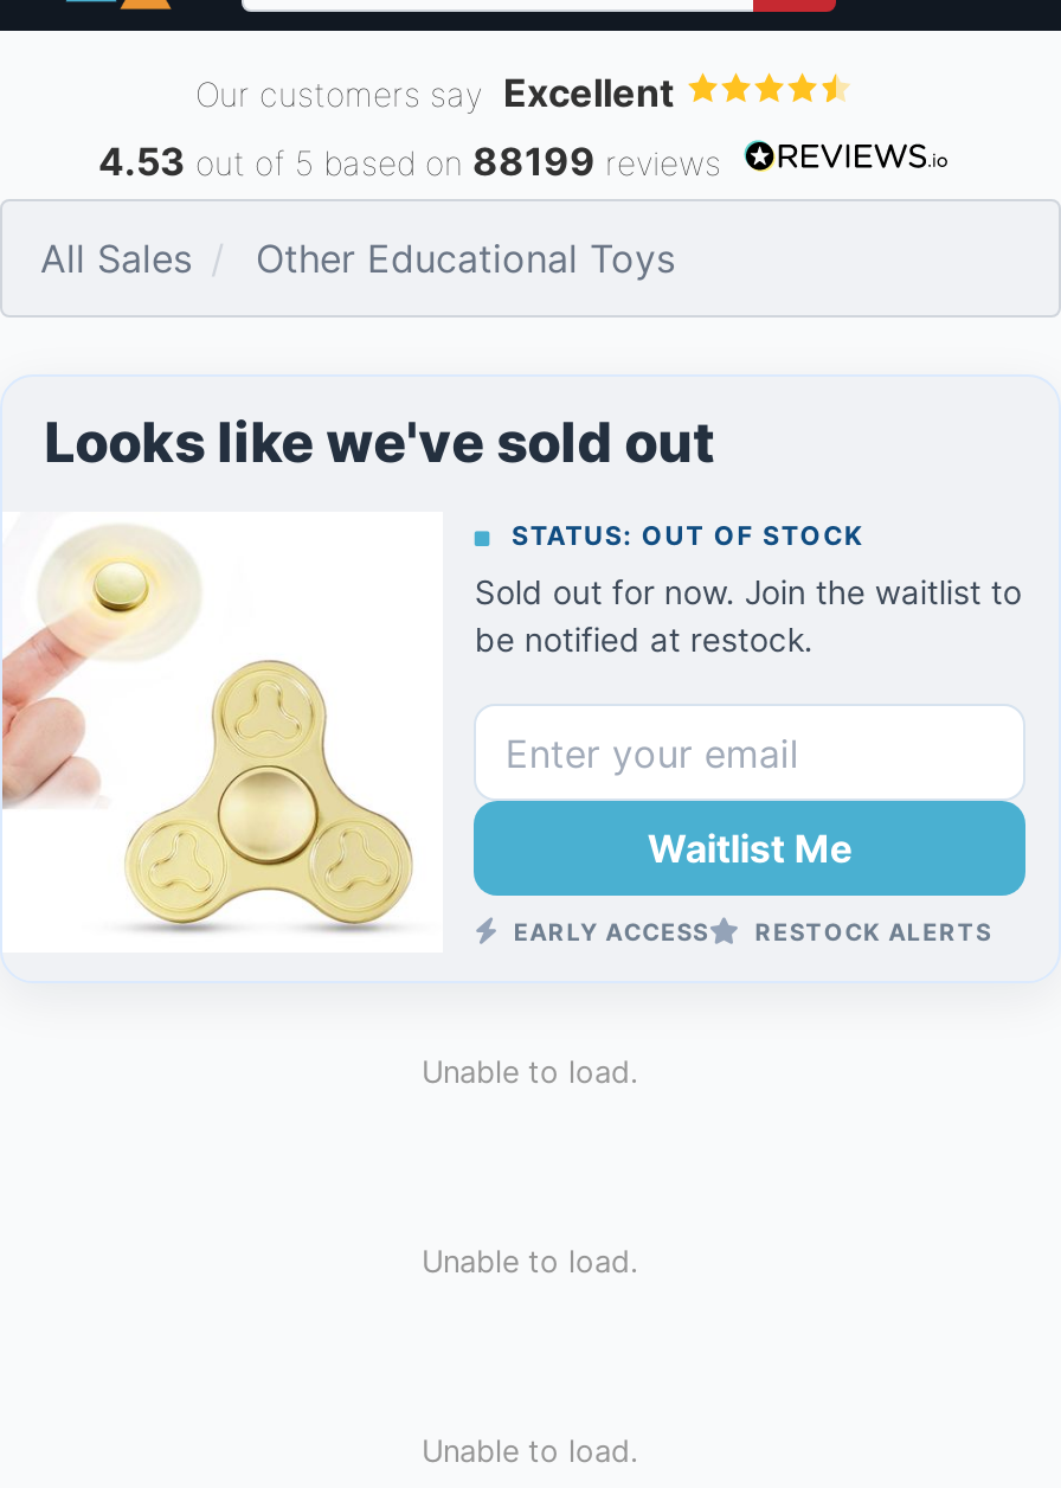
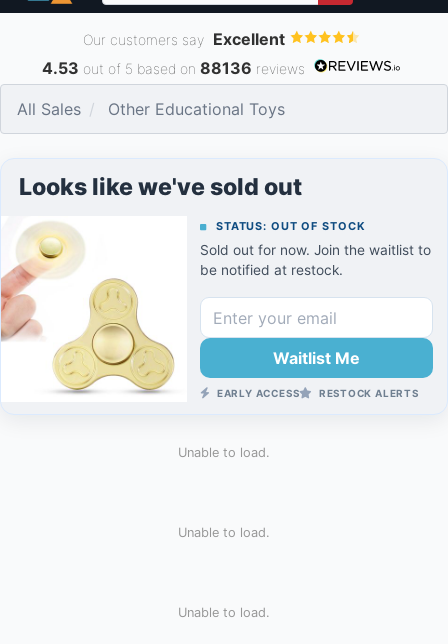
[98,138,731,185] 4.53 out of 5 based on 88199 reviews -> [41,58,308,78] 4.53 out of 5 based on 88136 reviews

